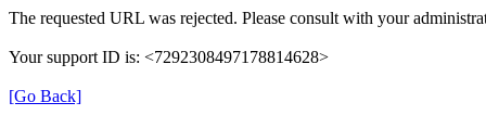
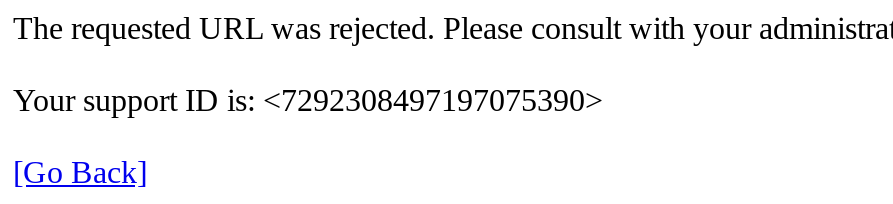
[9,48,329,66] Your support ID is: <7292308497178814628> -> [13,83,603,117] Your support ID is: <7292308497197075390>

